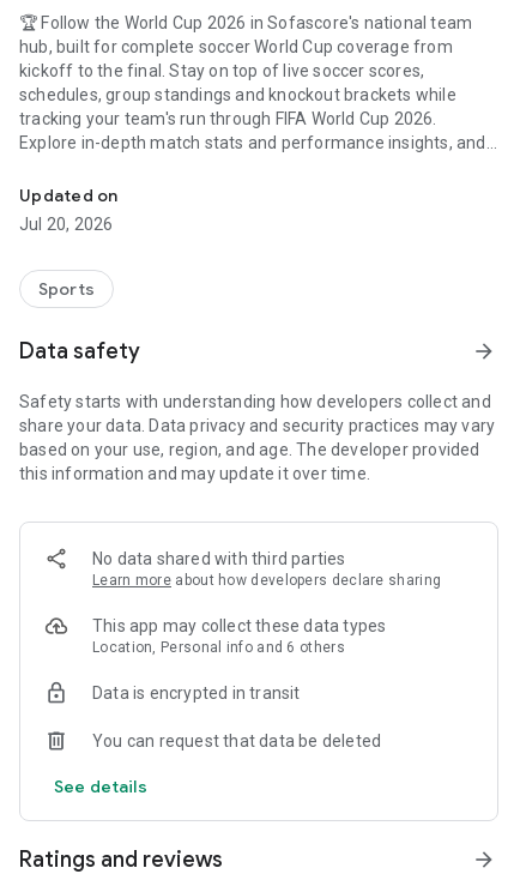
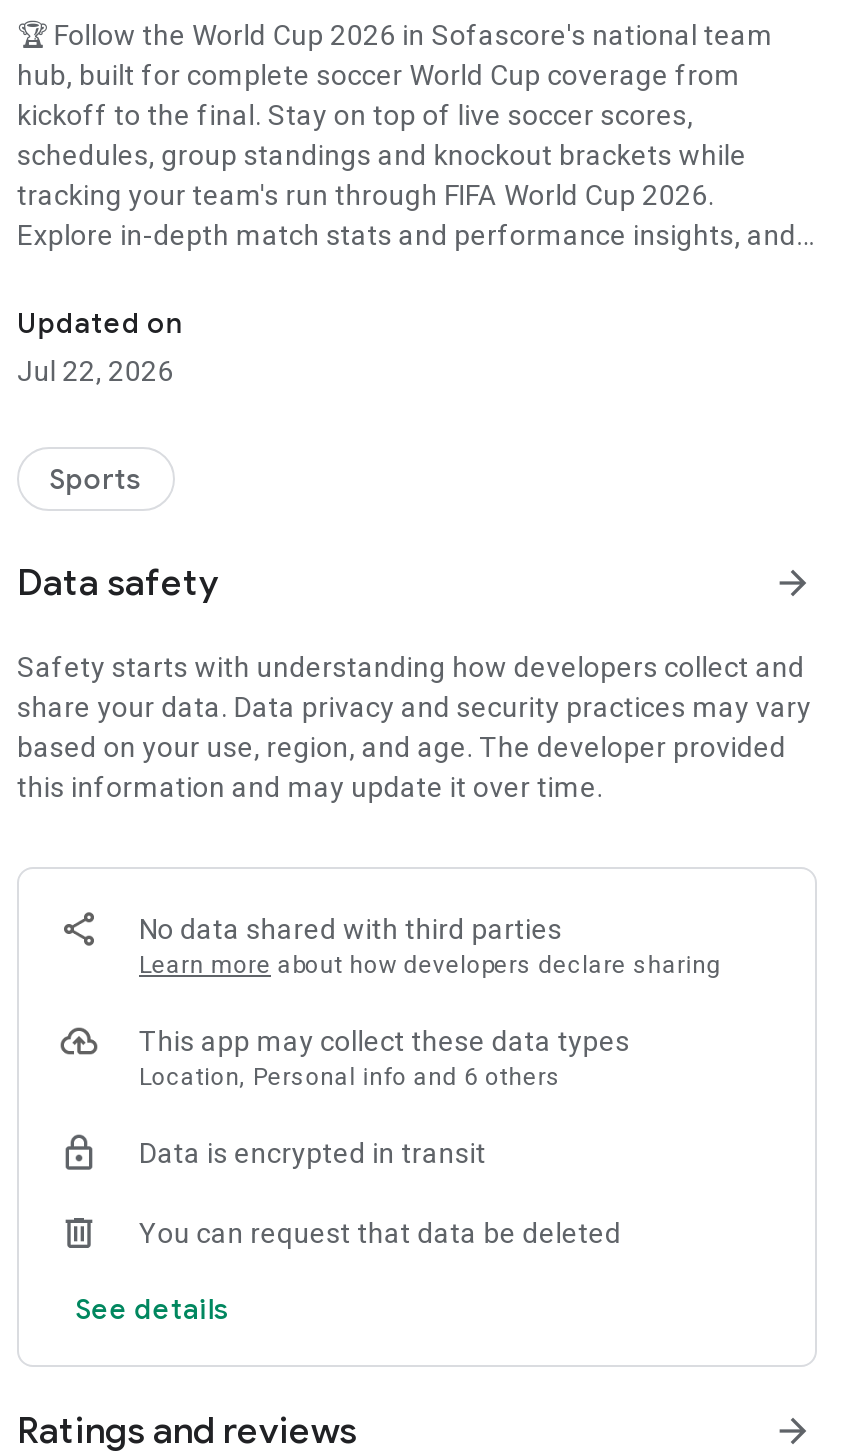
[19,215,113,234] Jul 20, 2026 -> [17,355,174,387] Jul 22, 2026

